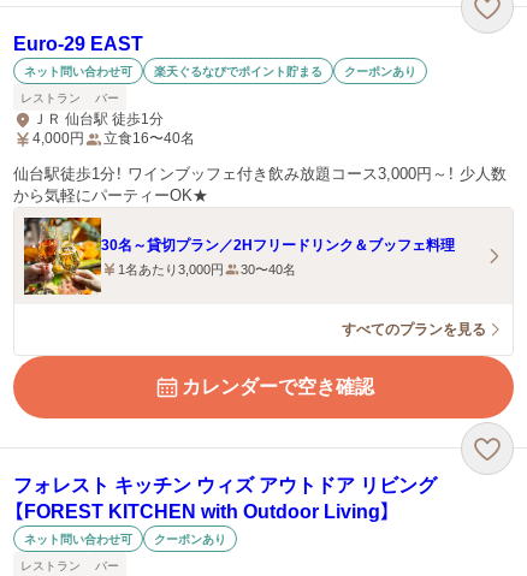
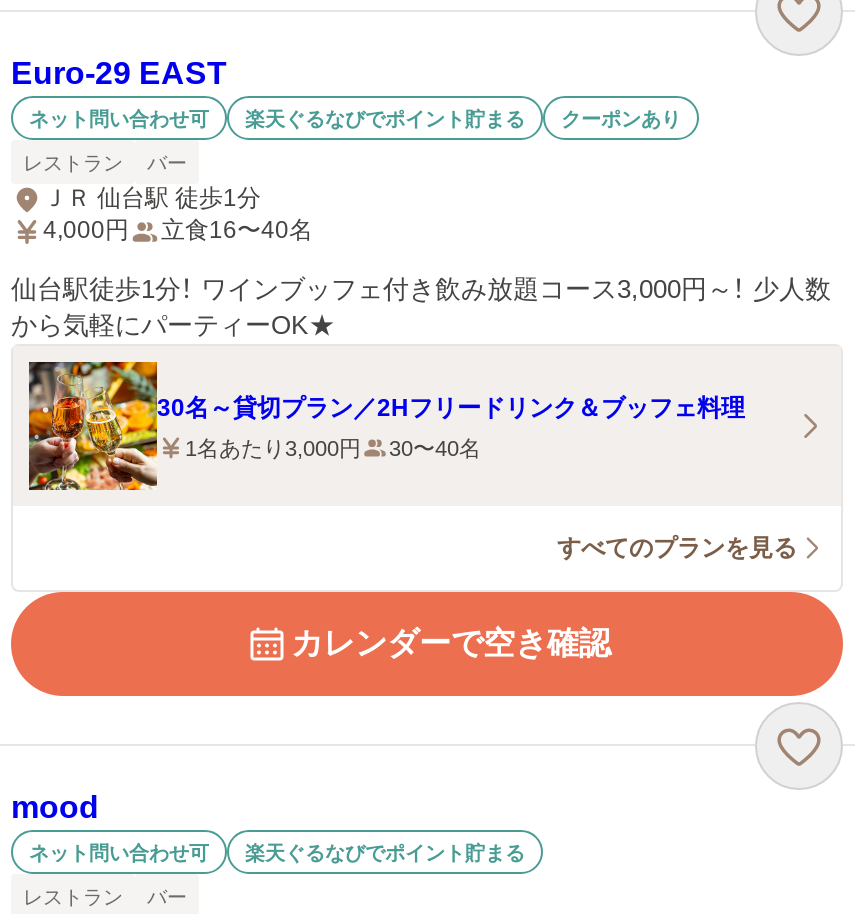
[13,475,437,522] フォレスト キッチン ウィズ アウトドア リビング | 【FOREST KITCHEN with Outdoor Living】 -> [11,790,99,824] mood
[154,532,226,545] クーポンあり -> [245,841,525,863] 楽天ぐるなびでポイント貯まる

